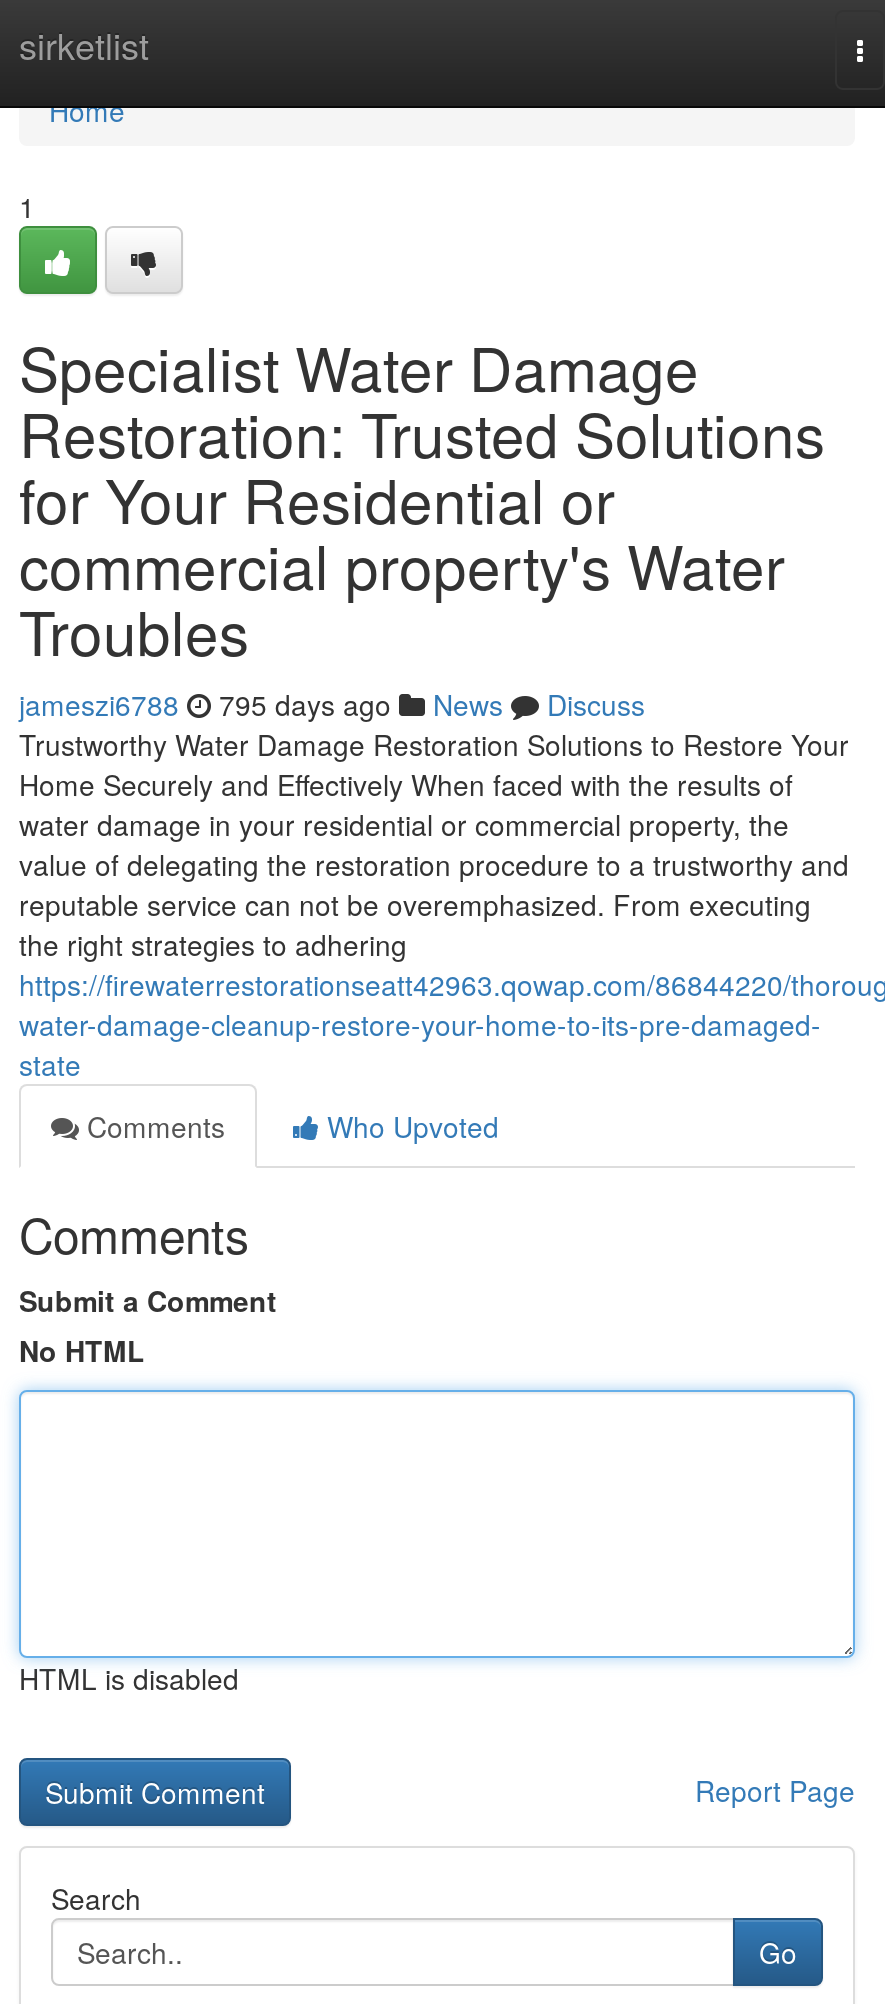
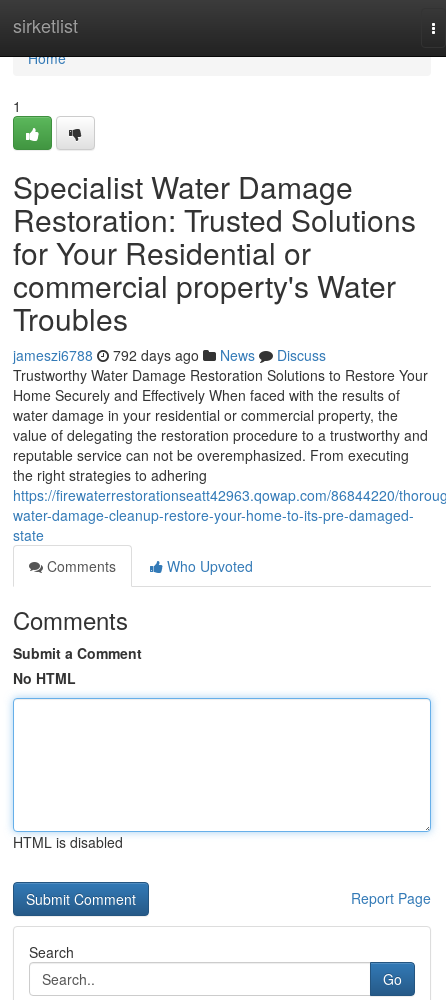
[19,684,645,724] jameszi6788 795 days ago News Discuss -> [13,345,326,365] jameszi6788 792 days ago News Discuss

